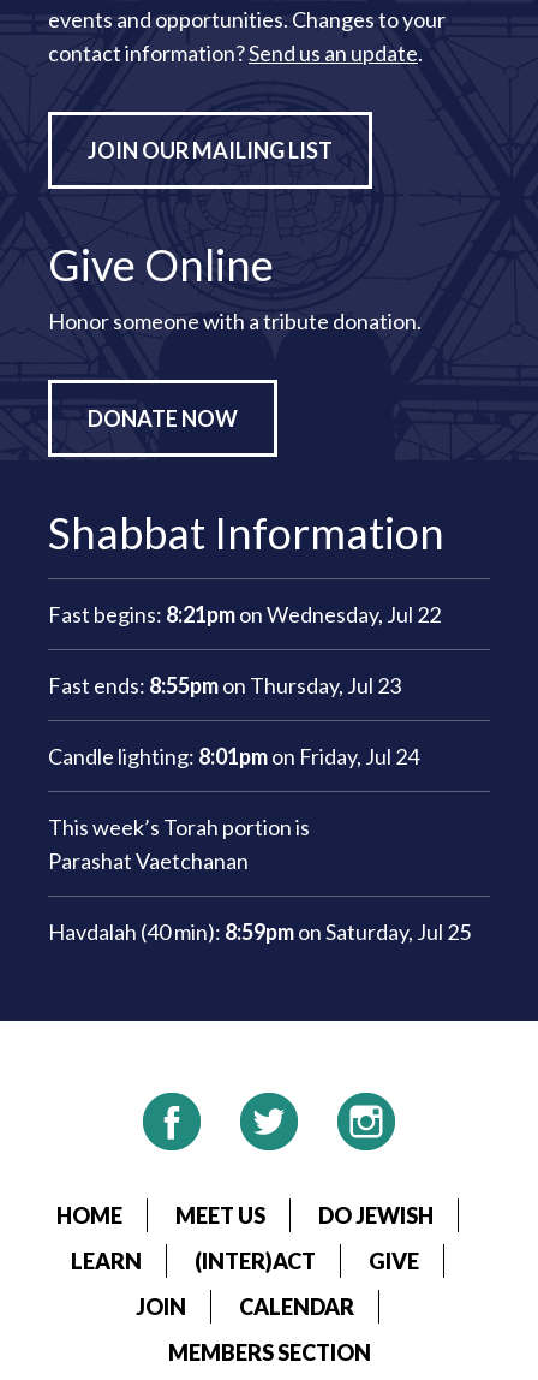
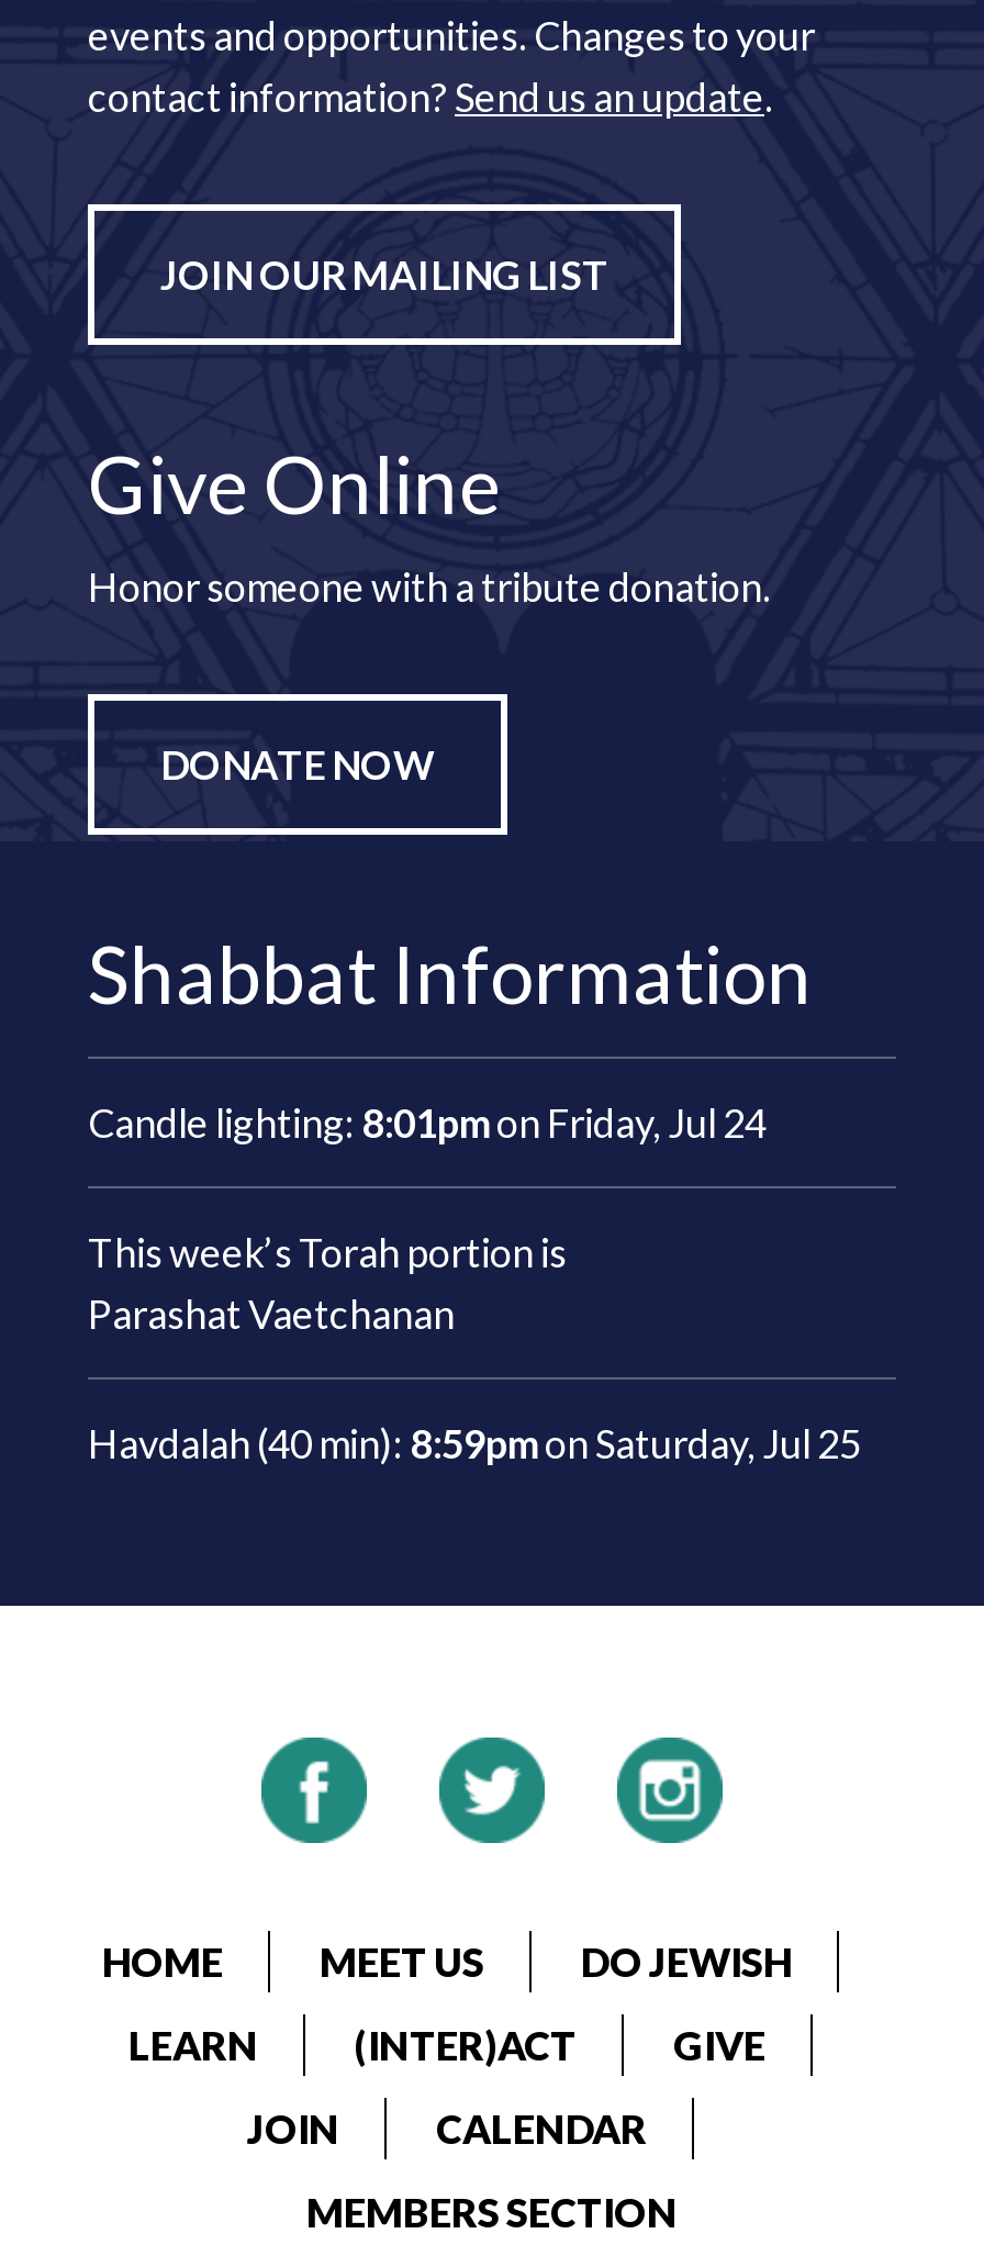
[48,601,441,699] Fast begins: 8:21pm on Wednesday, Jul 22 | Fast ends: 8:55pm on Thursday, Jul 23 -> none

